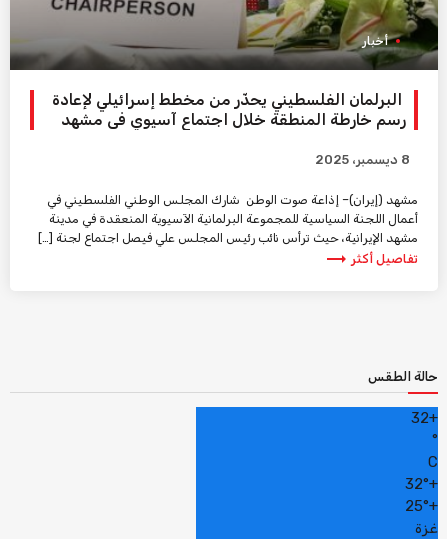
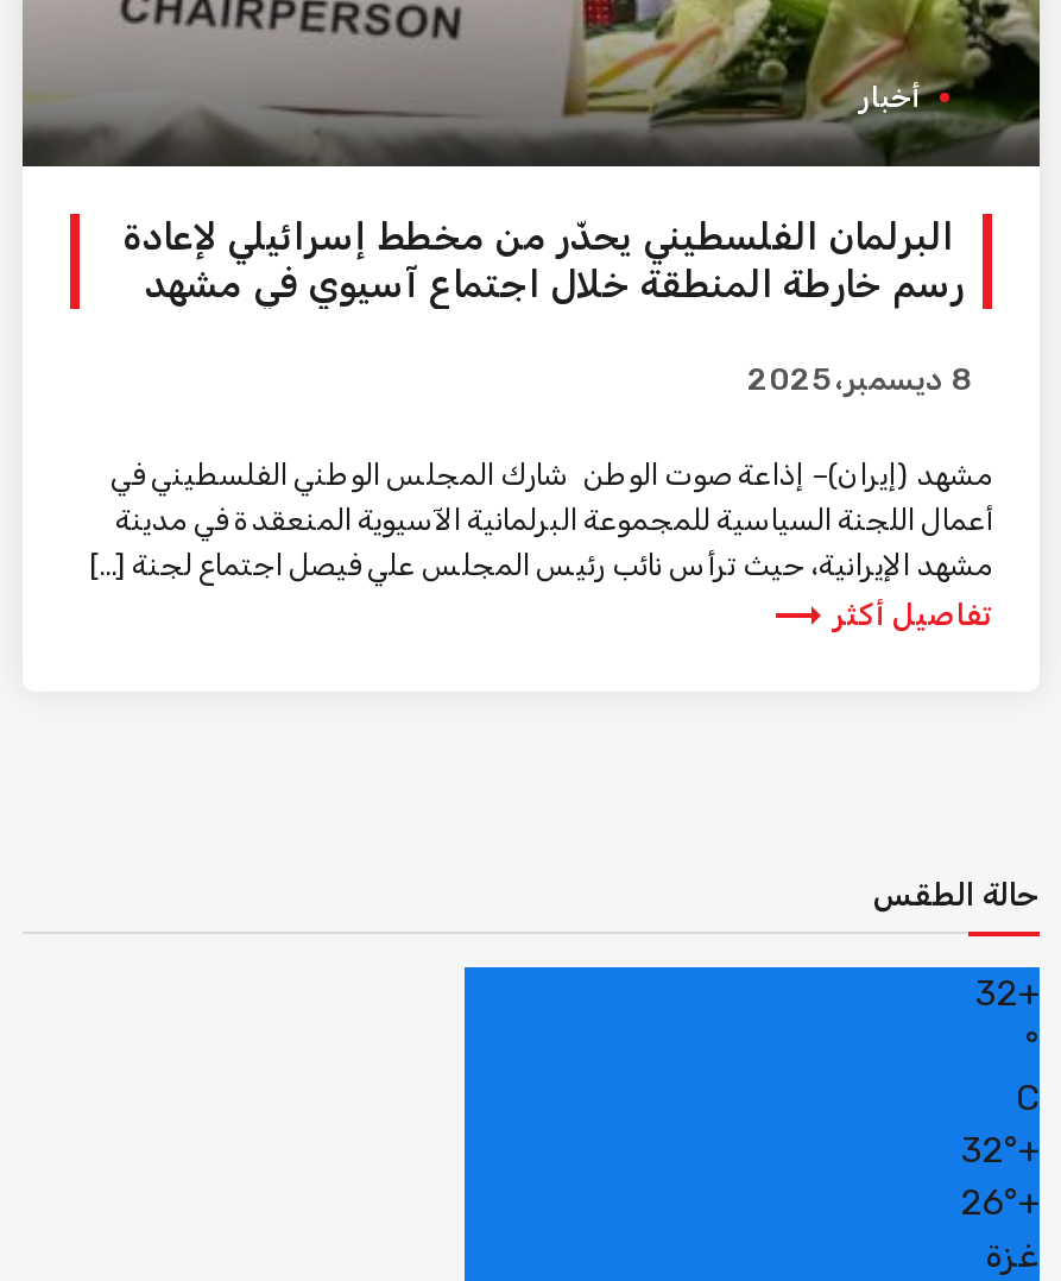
[405,497,429,515] 25° -> [961,1180,1018,1223] 26°

